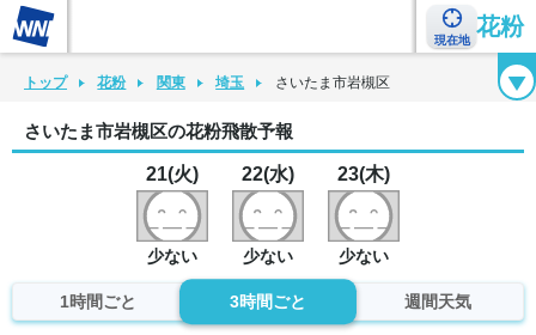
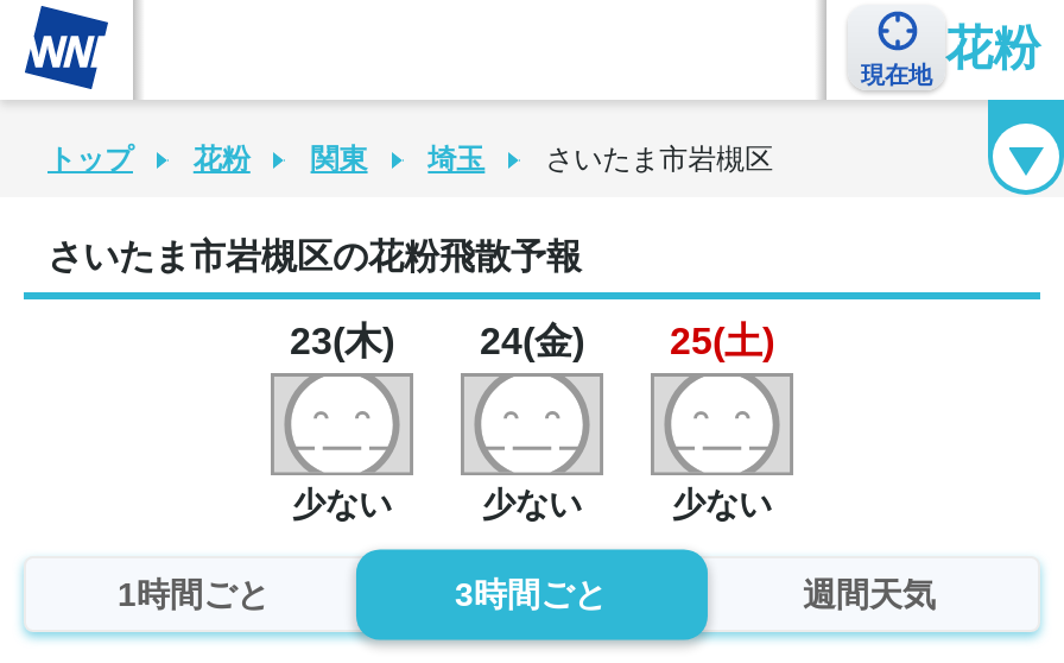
[146,164,199,184] 21(火) -> [290,321,394,361] 23(木)
[242,164,294,184] 22(水) -> [480,321,584,361] 24(金)
[337,164,390,184] 23(木) -> [670,321,774,361] 25(土)

